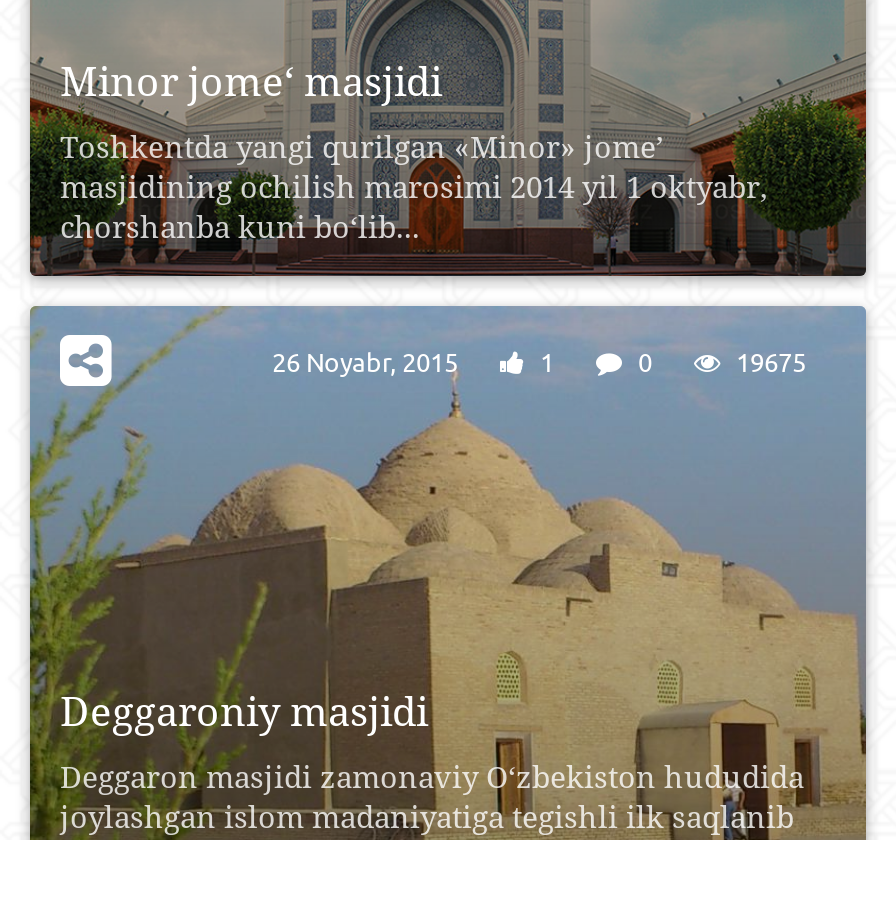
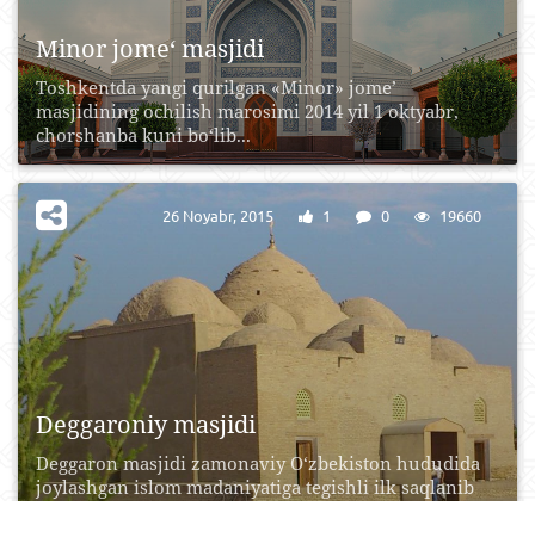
[730,344,806,378] 19675 -> [436,205,481,225] 19660

